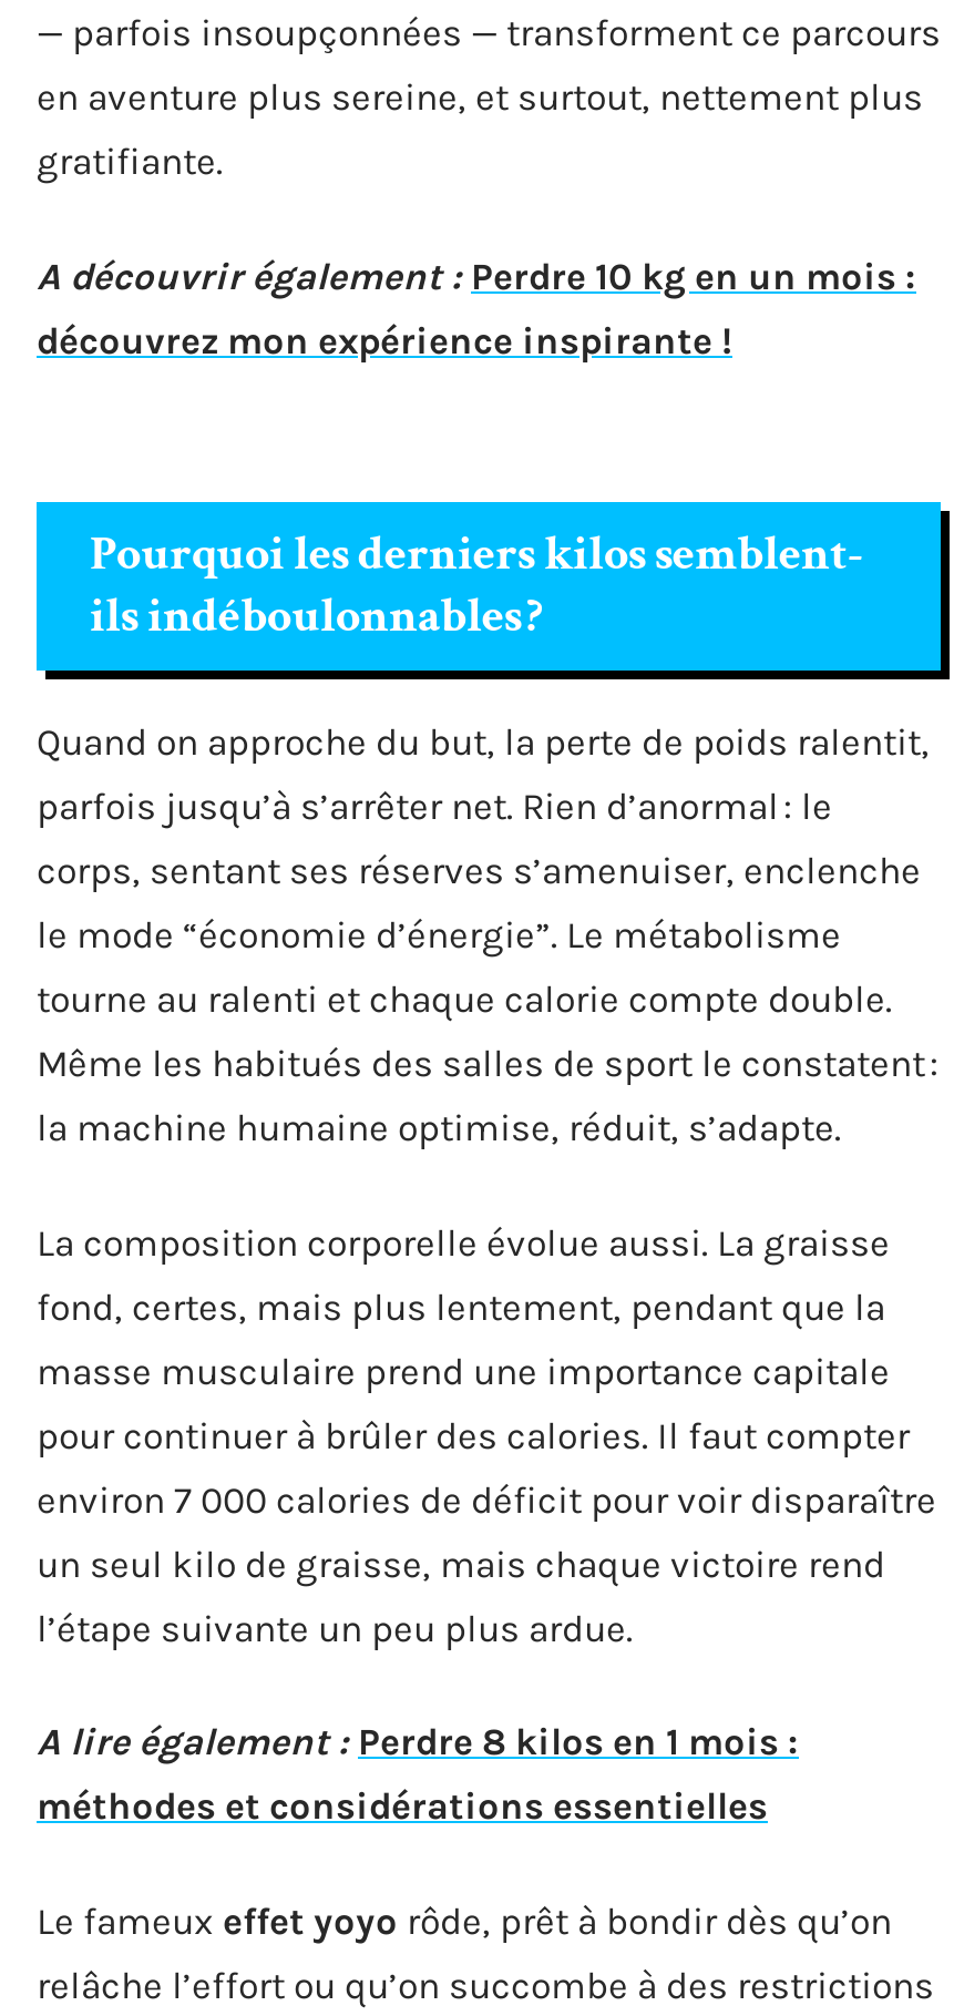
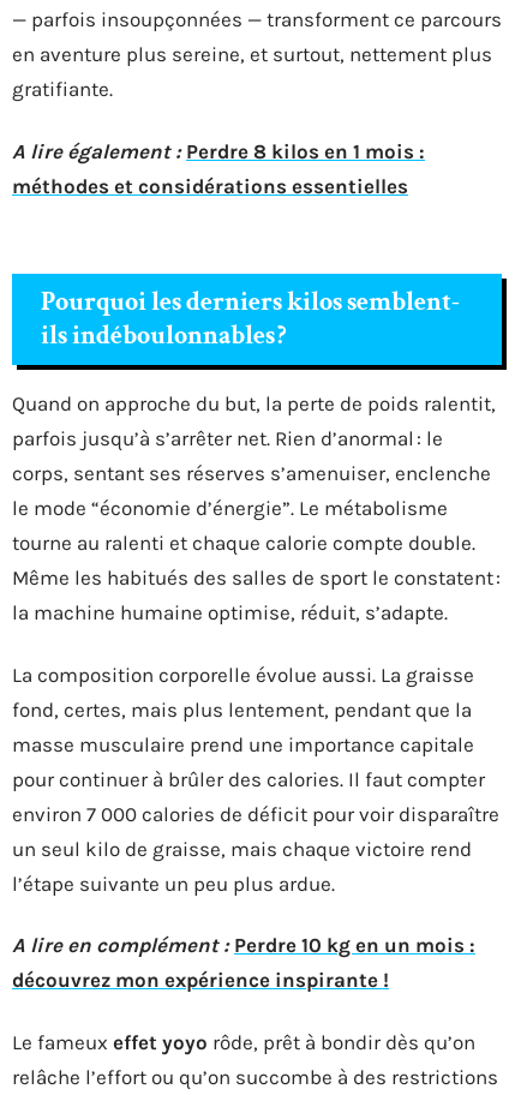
[37,253,916,297] A découvrir également : Perdre 10 kg en un mois : -> none
moved [37,317,732,361] -> [12,968,389,992]: découvrez mon expérience inspirante !
none -> [12,933,475,957] A lire en complément : Perdre 10 kg en un mois :
moved [37,1719,799,1828] -> [12,139,425,198]: A lire également : Perdre 8 kilos en 1 mois : | méthodes et considérations essentielles

